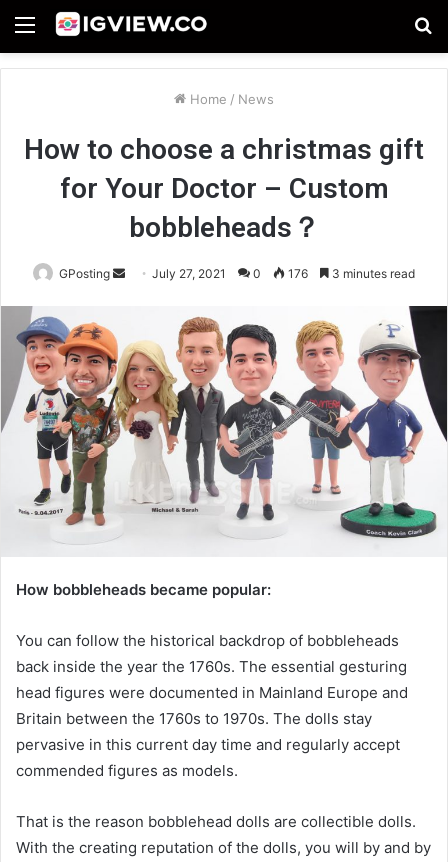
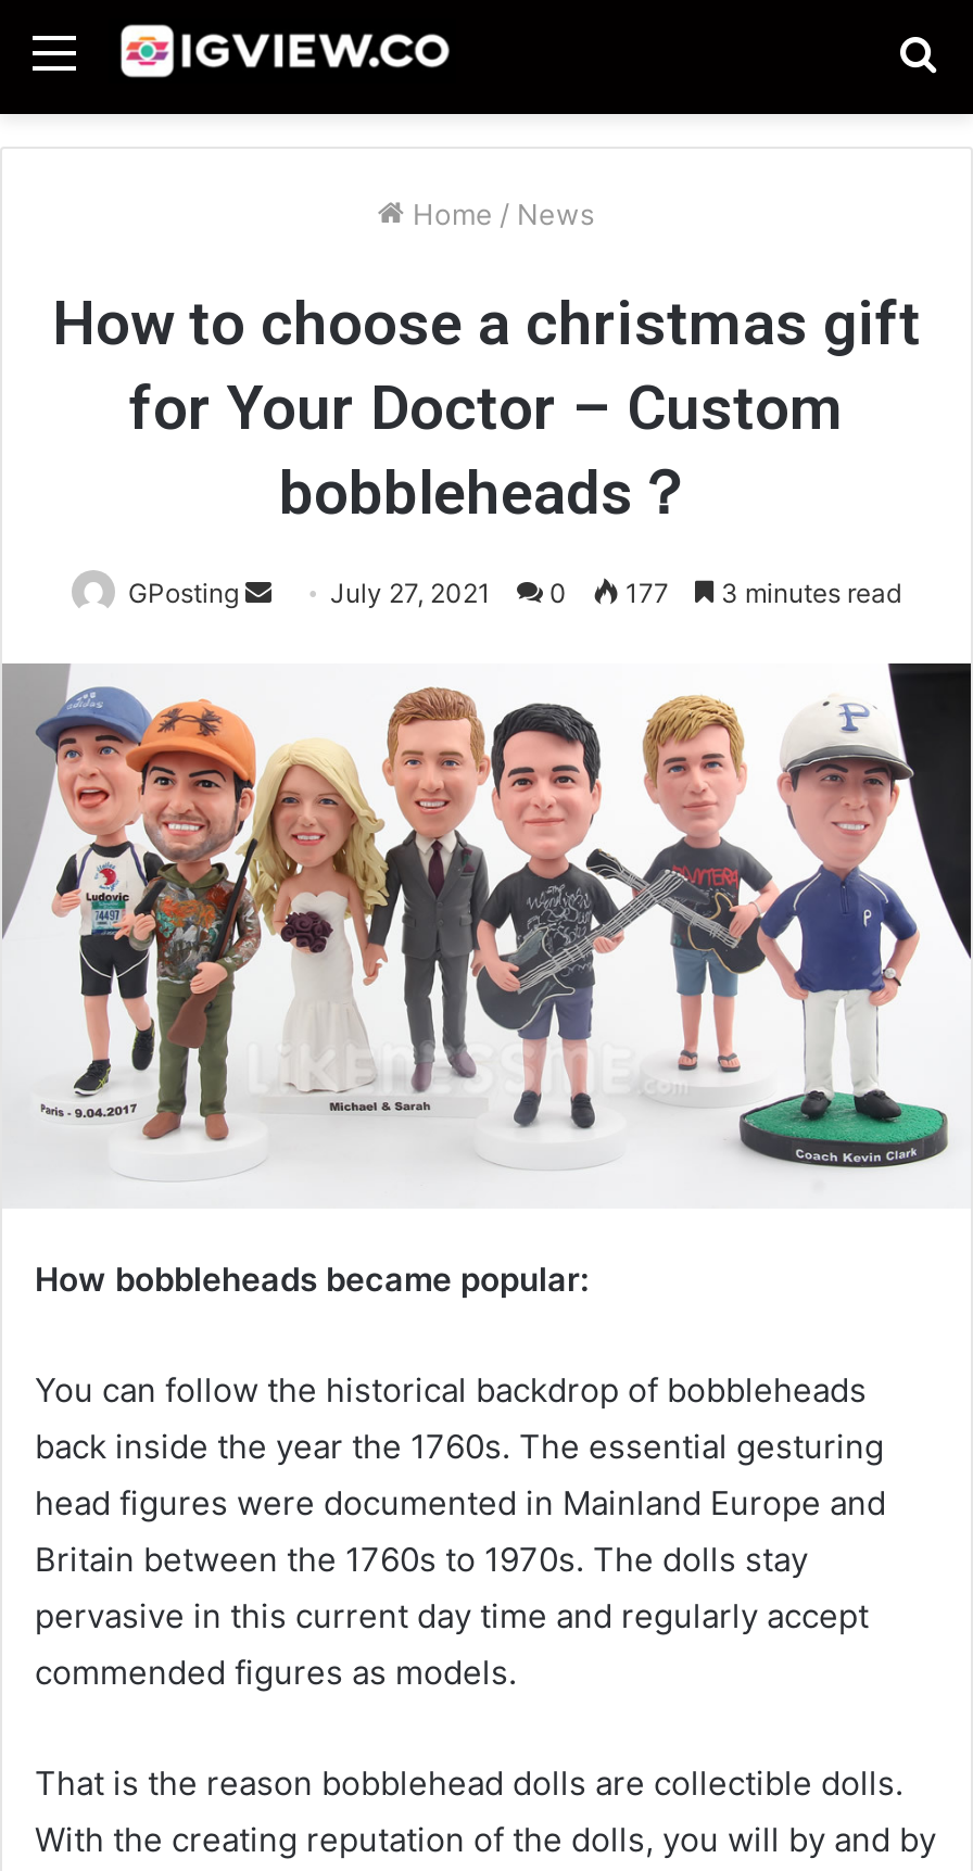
[285,266,308,281] 176 -> [619,577,669,610] 177

